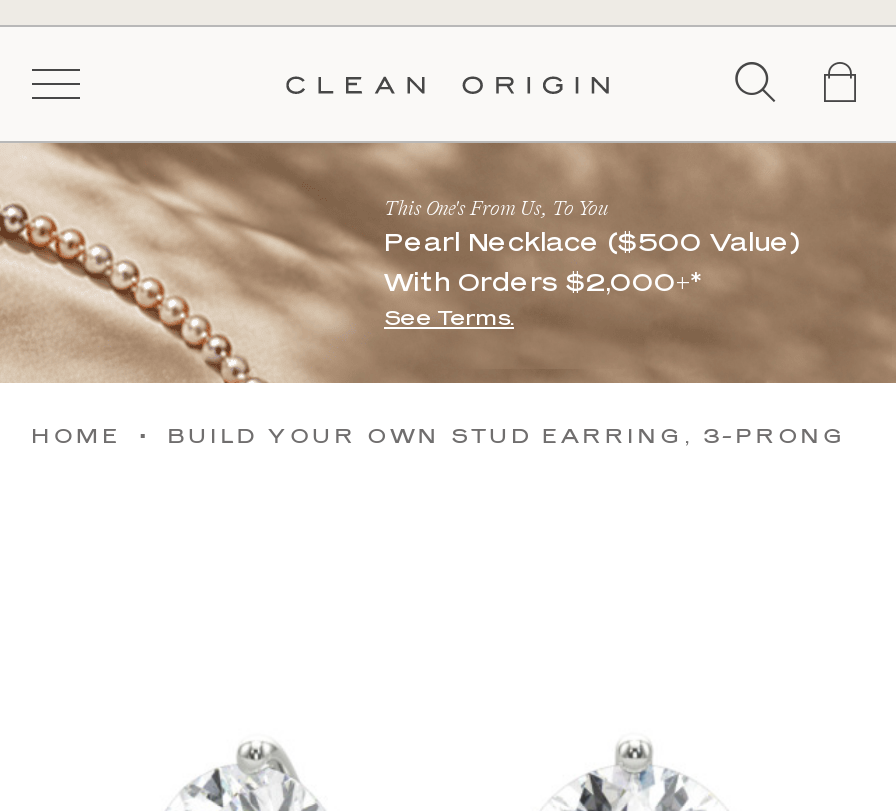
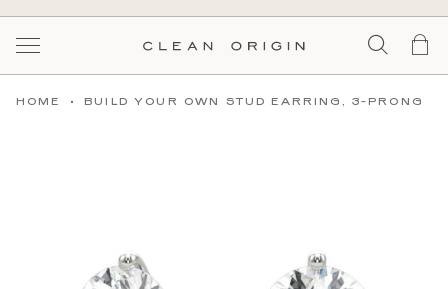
[6,141,890,383] [image] | This One's From Us, To You | Pearl Necklace ($500 Value) | With Orders $2,000+* | See Terms. -> none

